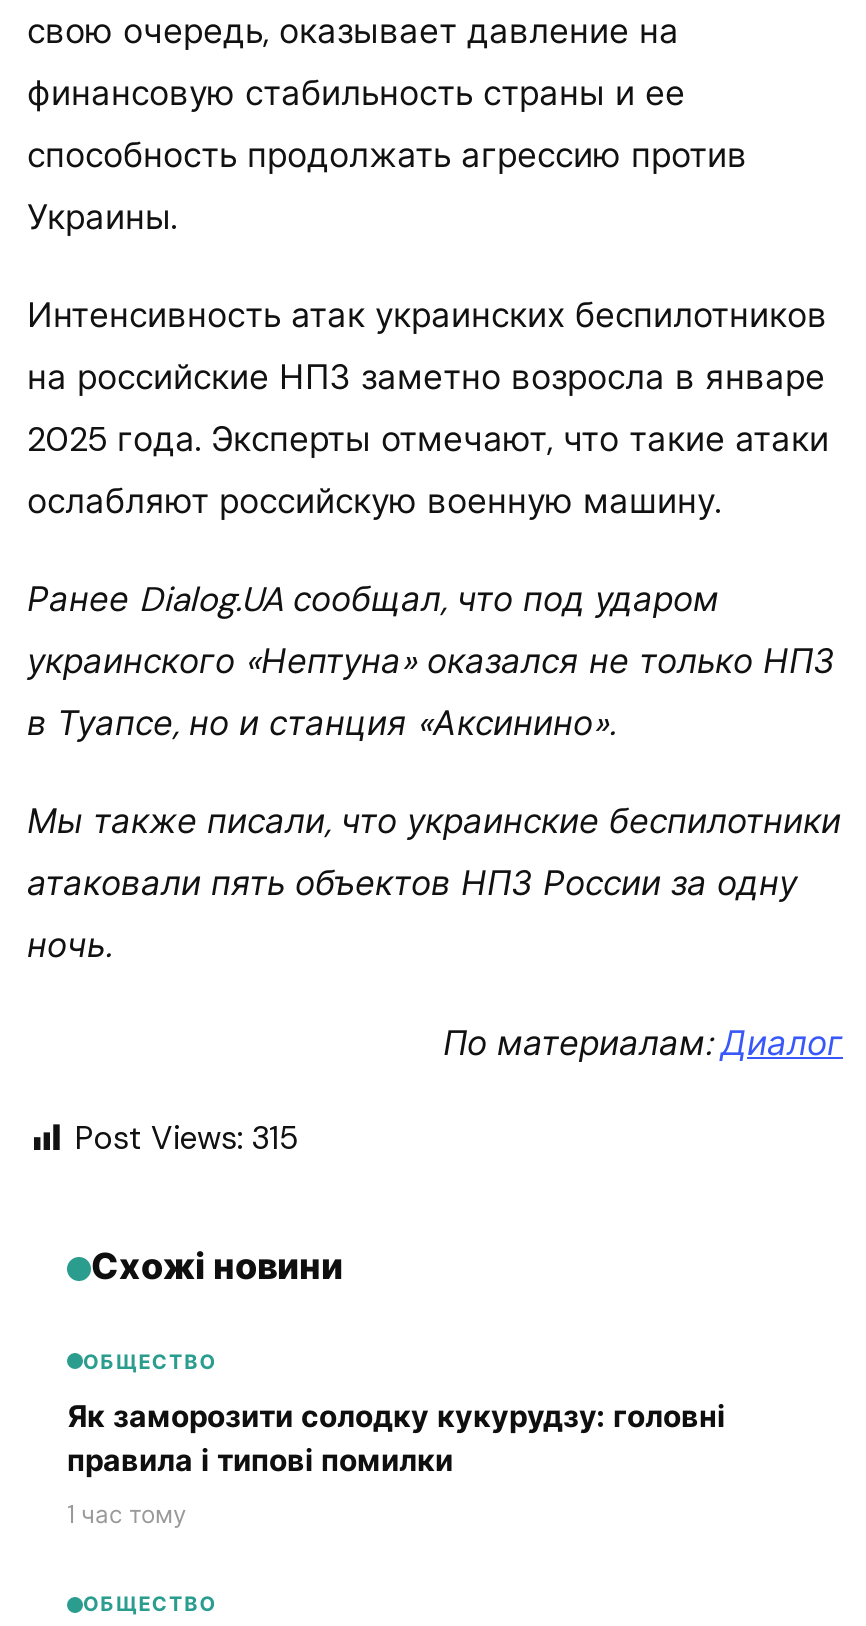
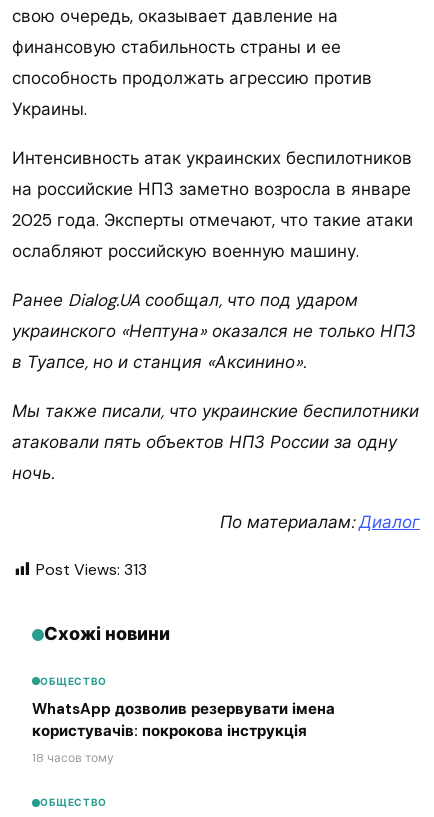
[75,1118,299,1160] Post Views: 315 -> [36,559,147,580] Post Views: 313
[67,1397,725,1531] Як заморозити солодку кукурудзу: головні | правила і типові помилки | 1 час тому -> [32,699,335,766] WhatsApp дозволив резервувати імена | користувачів: покрокова інструкція | 18 часов тому

